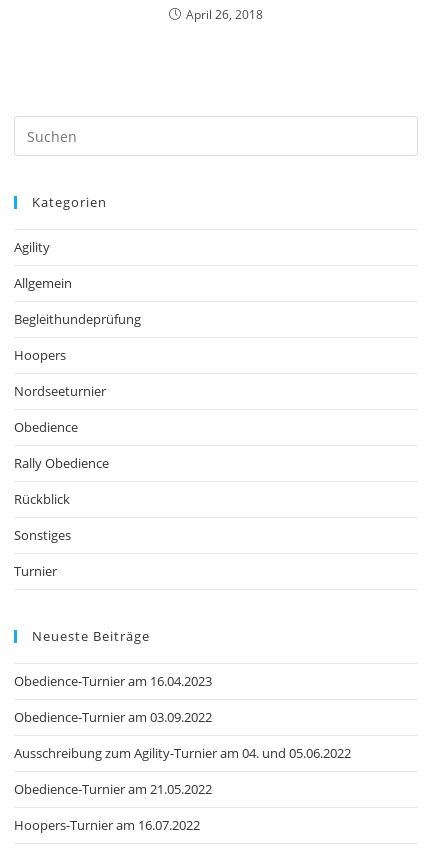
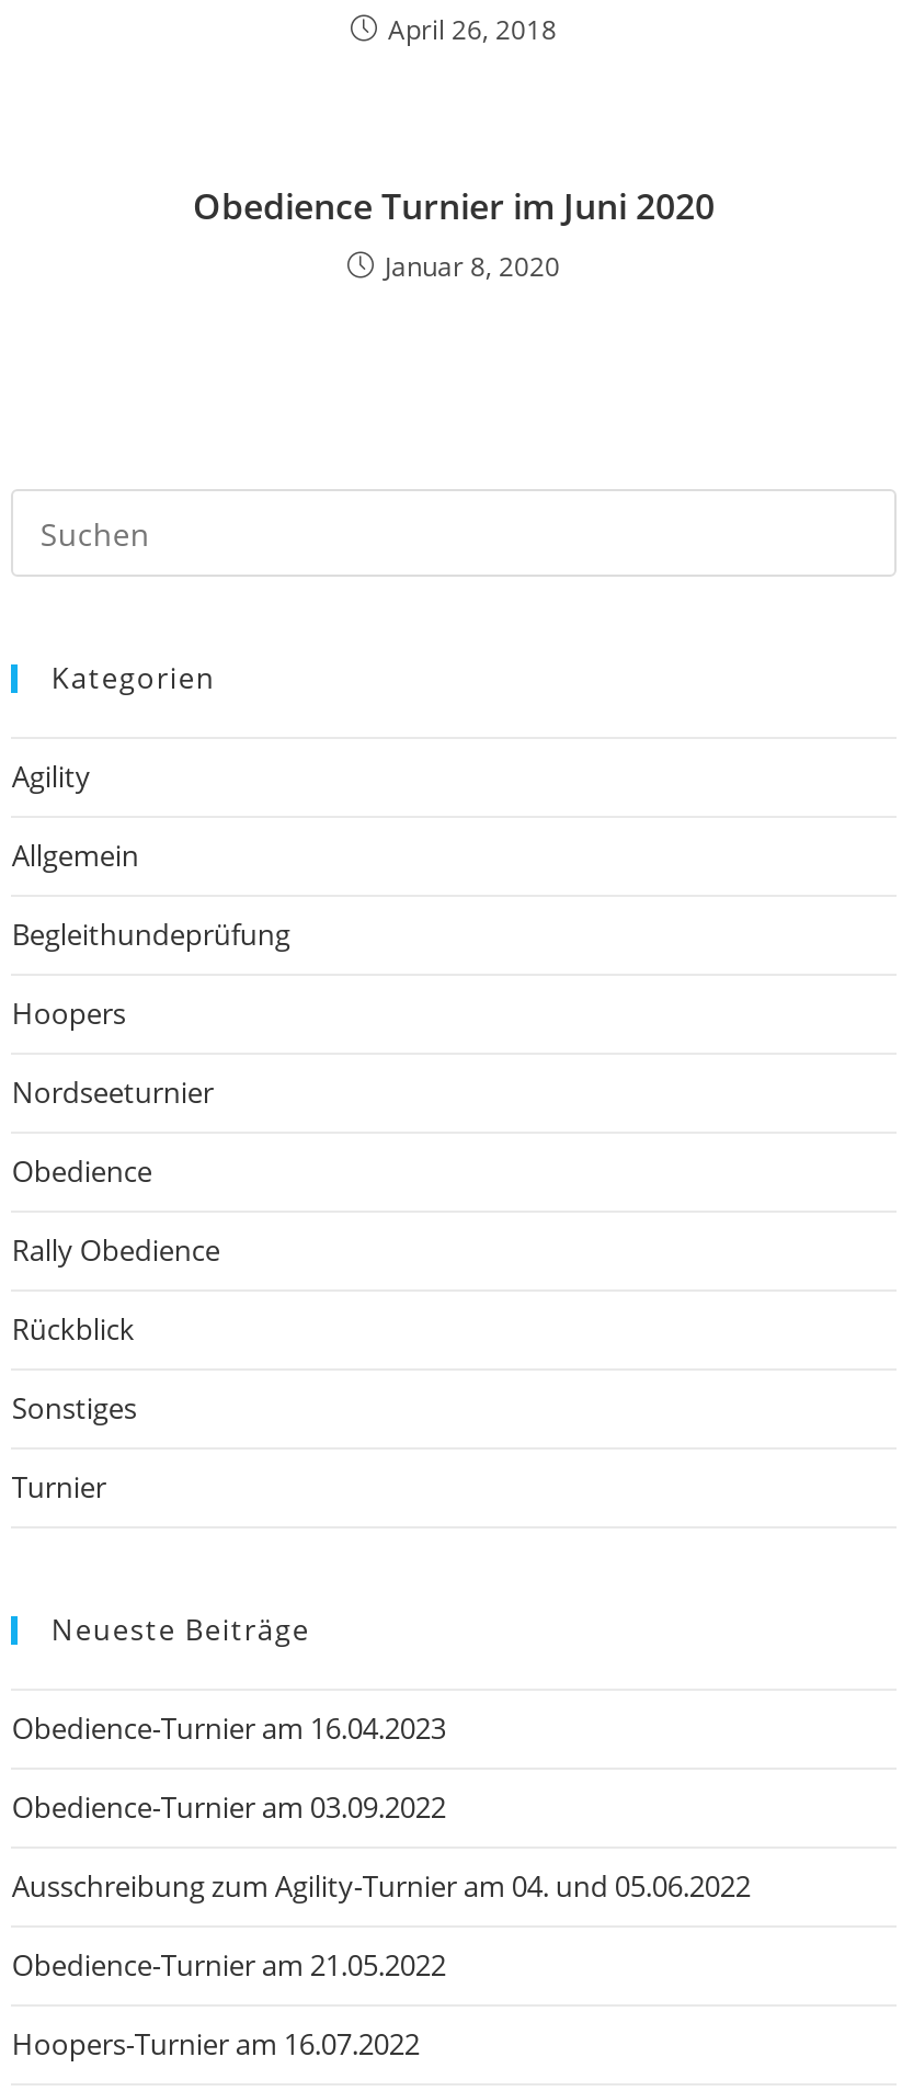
none -> [193,182,715,285] Obedience Turnier im Juni 2020 | Januar 8, 2020

